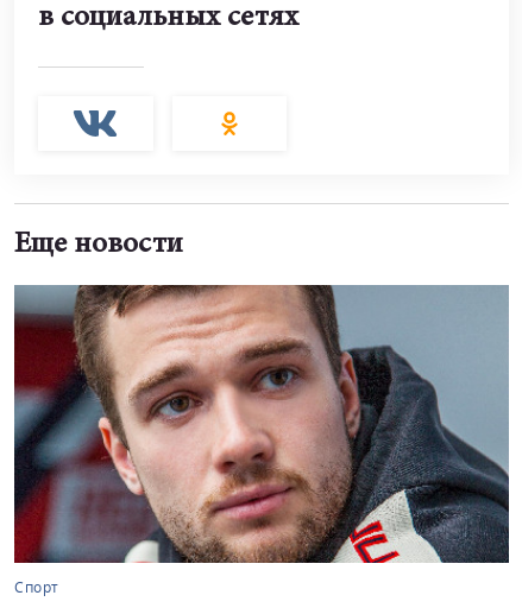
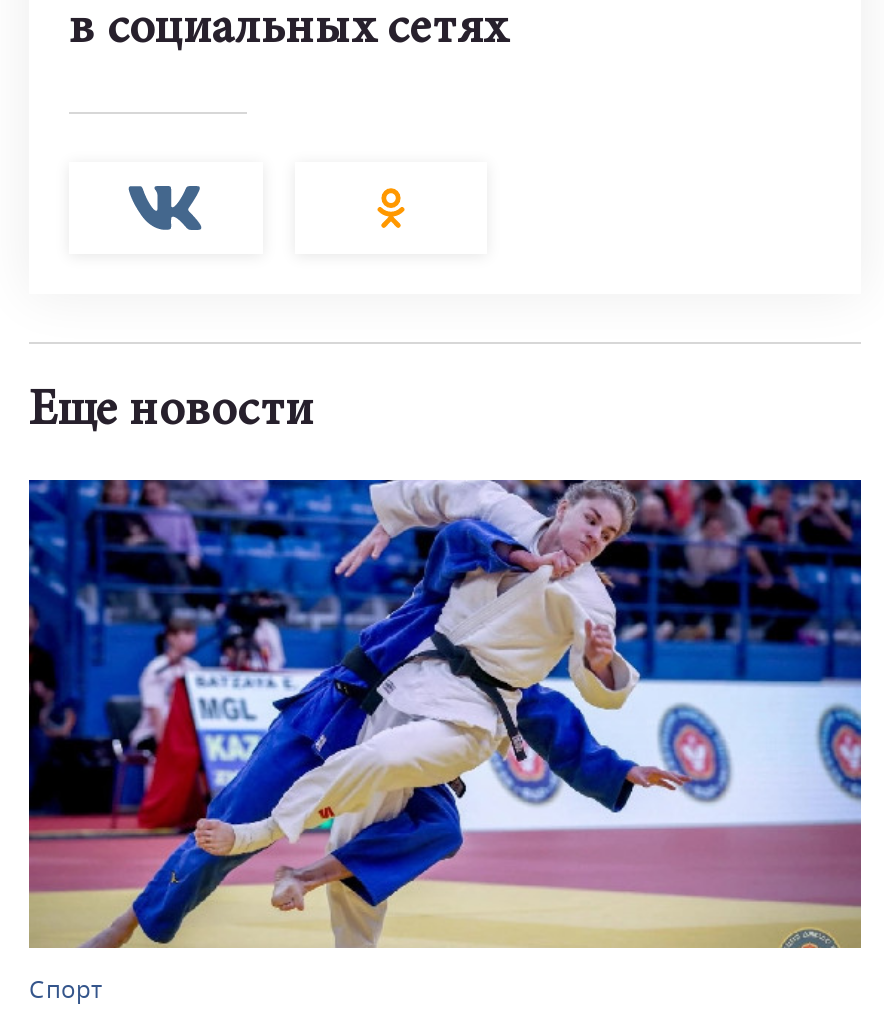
[13,284,510,564] [image] -> [27,478,863,950] [image]

